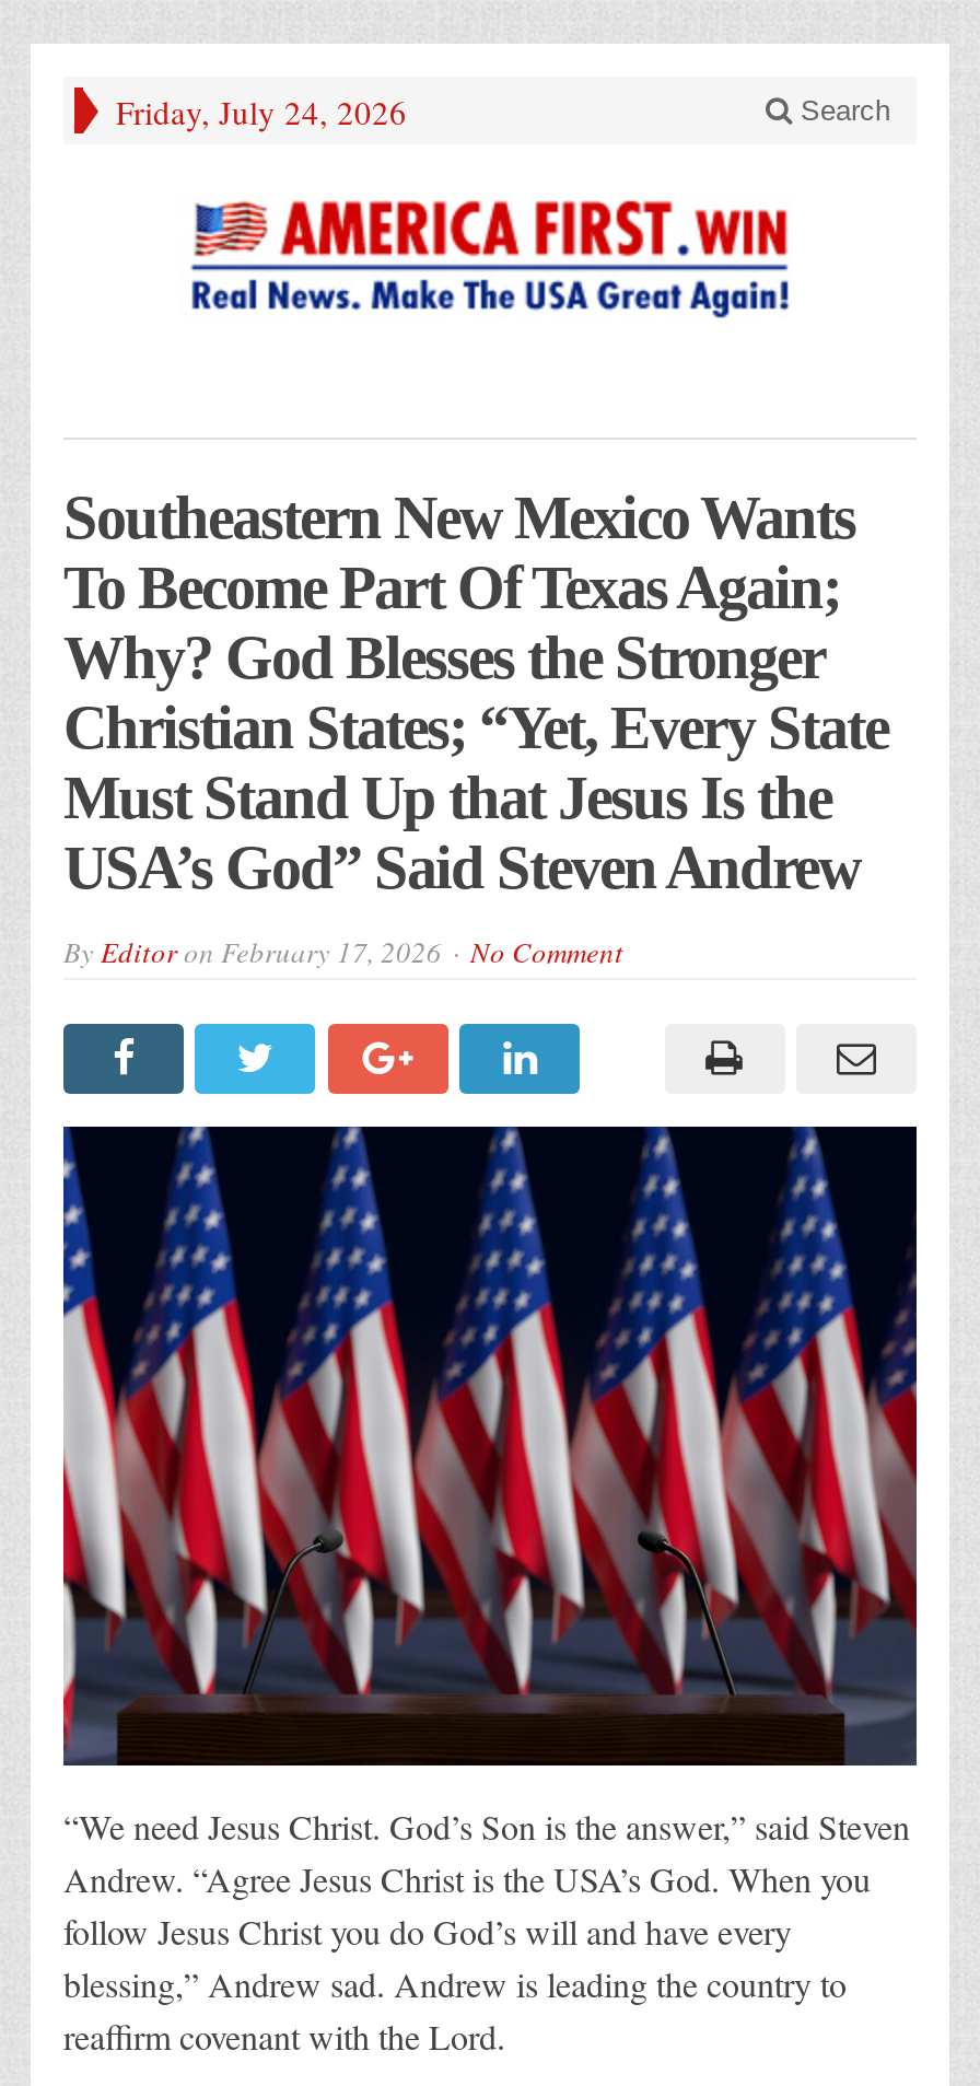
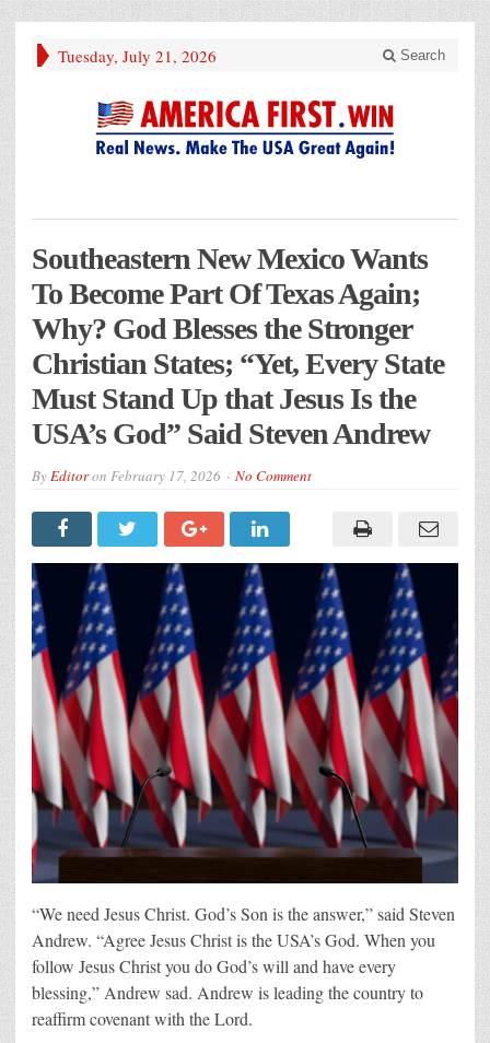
[116,90,407,133] Friday, July 24, 2026 -> [58,45,217,67] Tuesday, July 21, 2026

